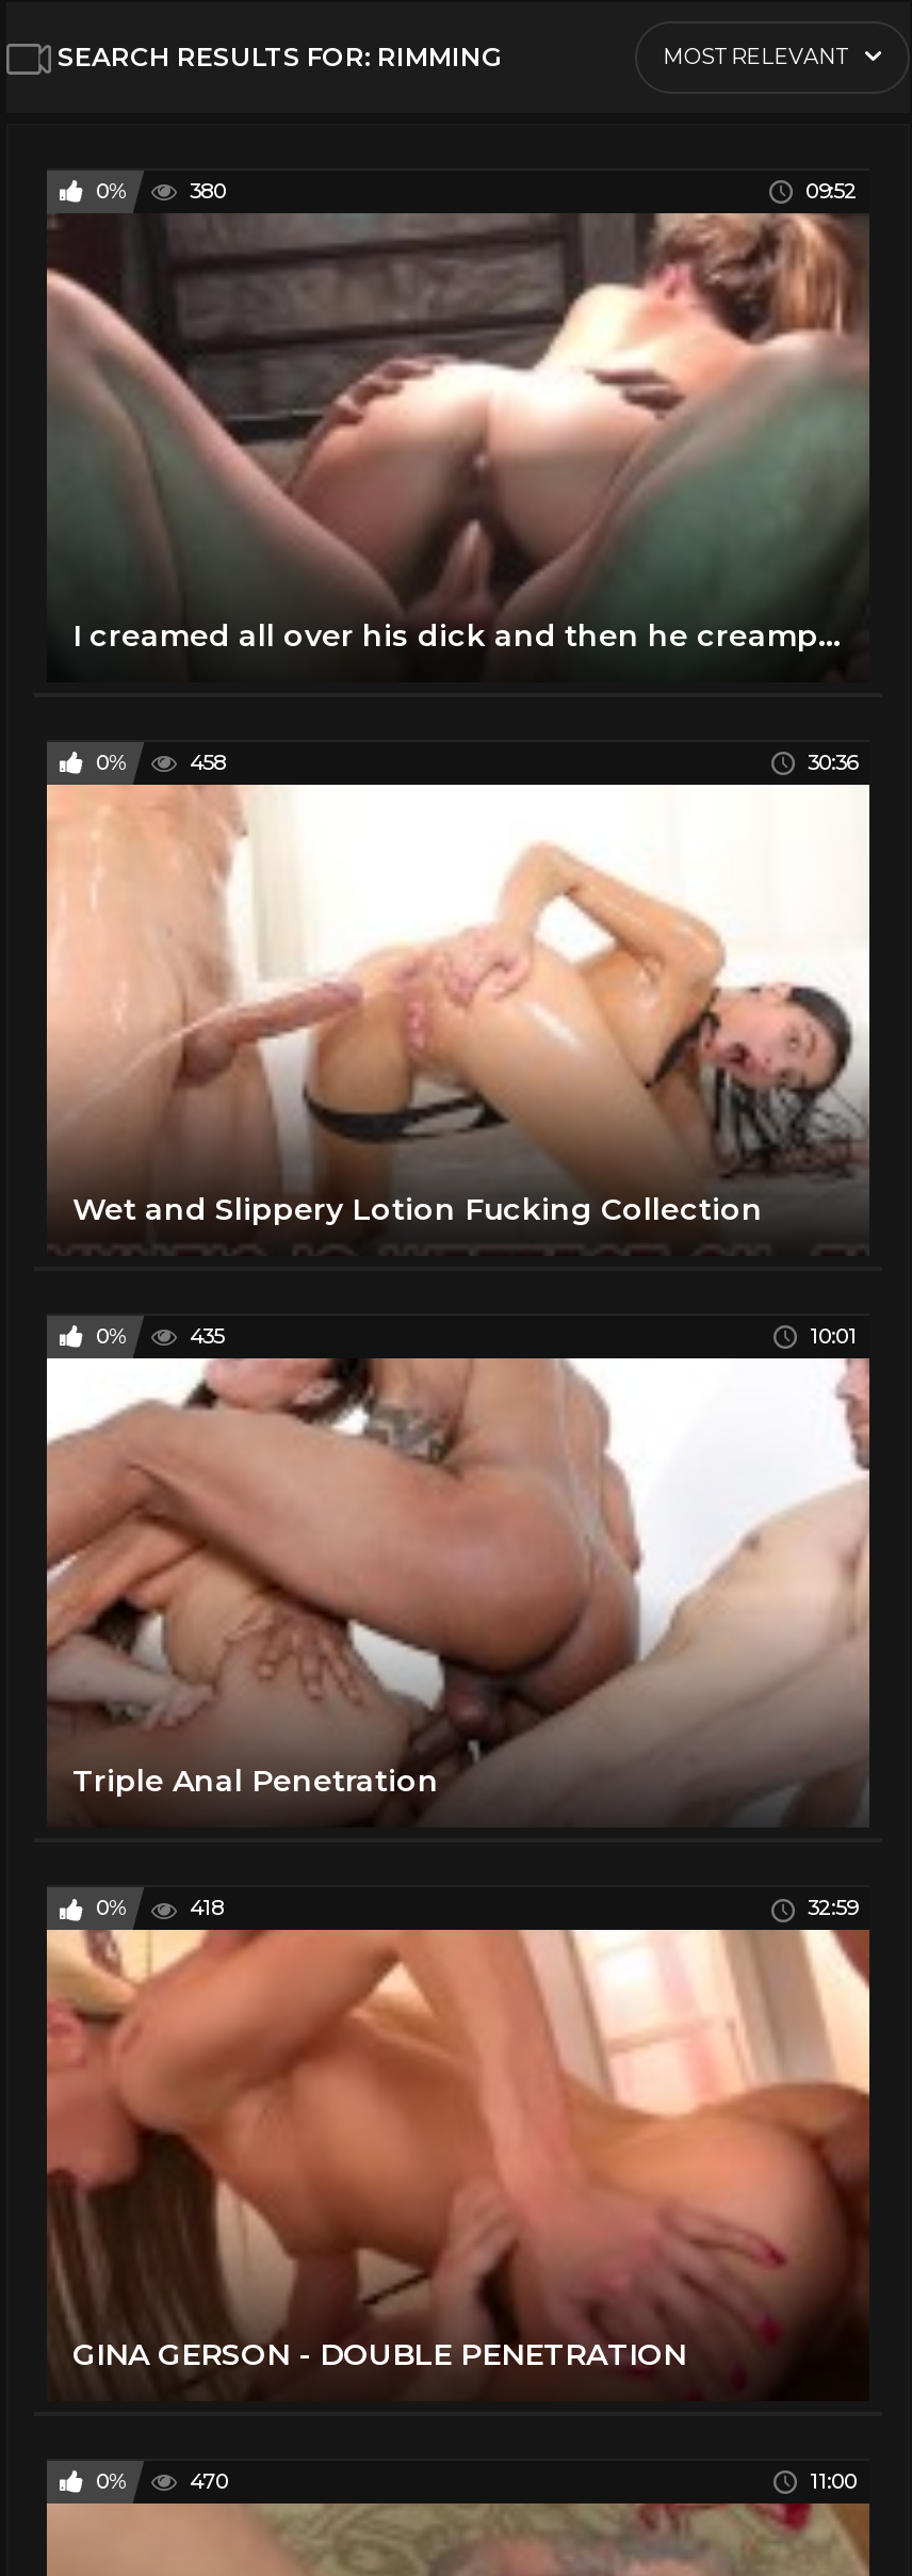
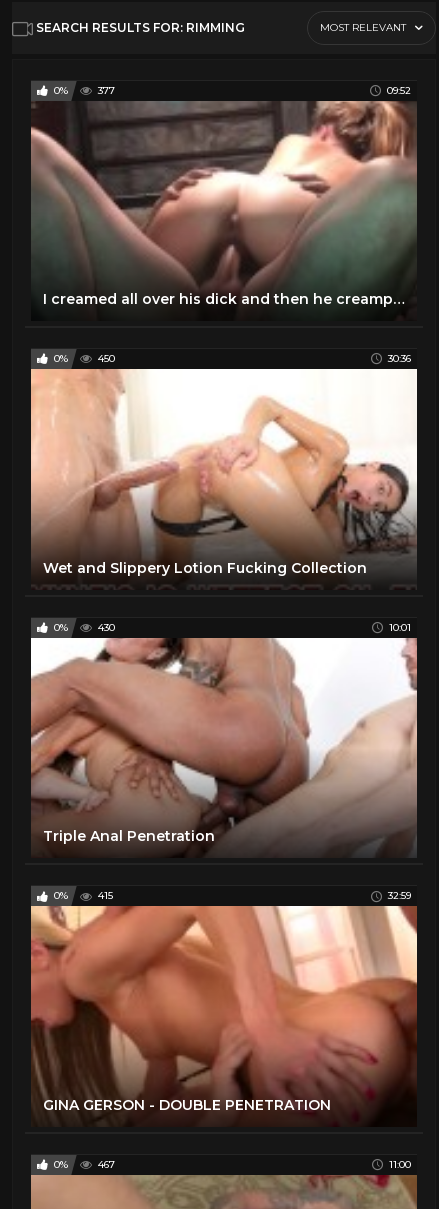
[190,176,226,204] 380 -> [98,83,115,96] 377
[190,749,226,776] 458 -> [98,352,115,365] 450
[190,1321,224,1349] 435 -> [98,621,115,634] 430
[190,1894,224,1922] 418 -> [98,889,113,902] 415
[190,2467,228,2495] 470 -> [98,1158,115,1171] 467

